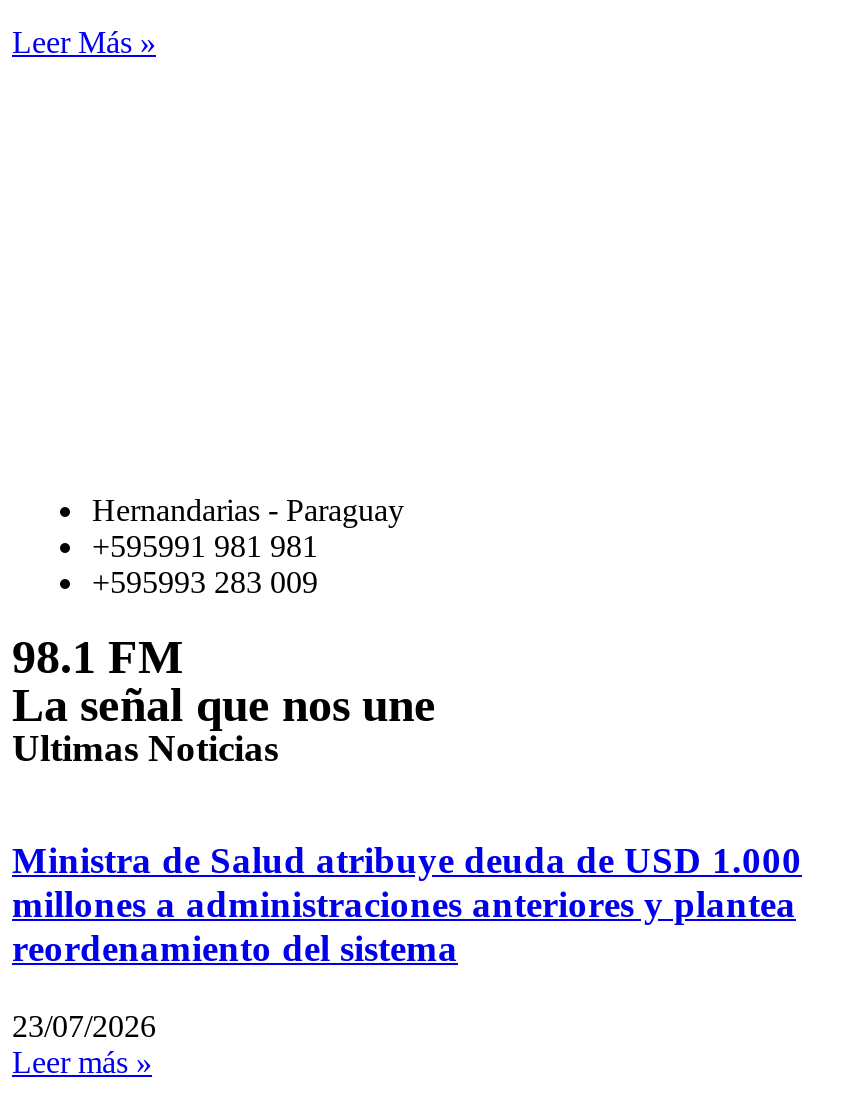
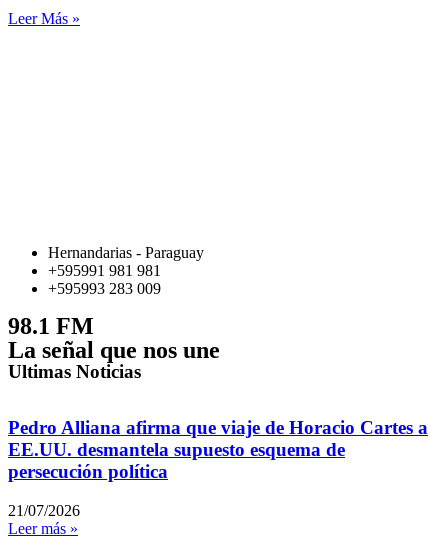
[12,840,802,970] Ministra de Salud atribuye deuda de USD 1.000 | millones a administraciones anteriores y plantea | reordenamiento del sistema -> [8,417,428,482] Pedro Alliana afirma que viaje de Horacio Cartes a | EE.UU. desmantela supuesto esquema de | persecución política
[12,1009,156,1043] 23/07/2026 -> [8,502,80,519] 21/07/2026

